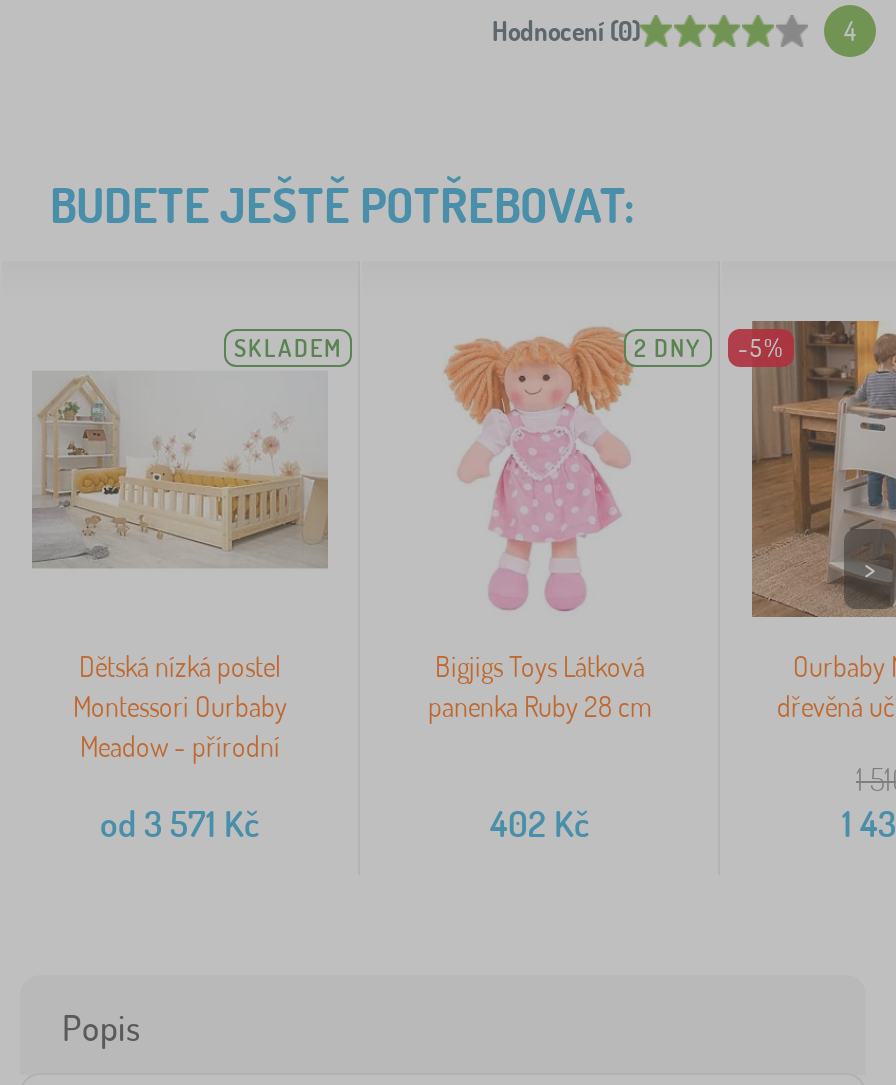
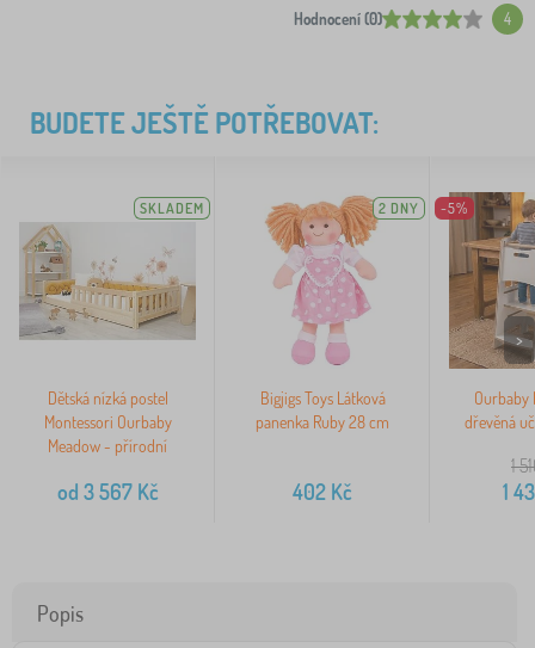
[100,801,260,845] od 3 571 Kč -> [57,479,158,505] od 3 567 Kč

